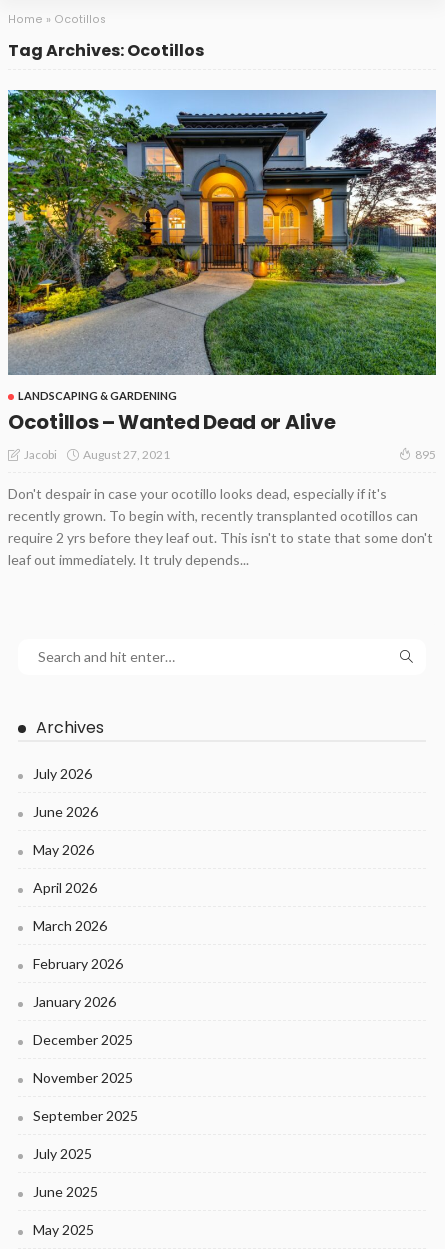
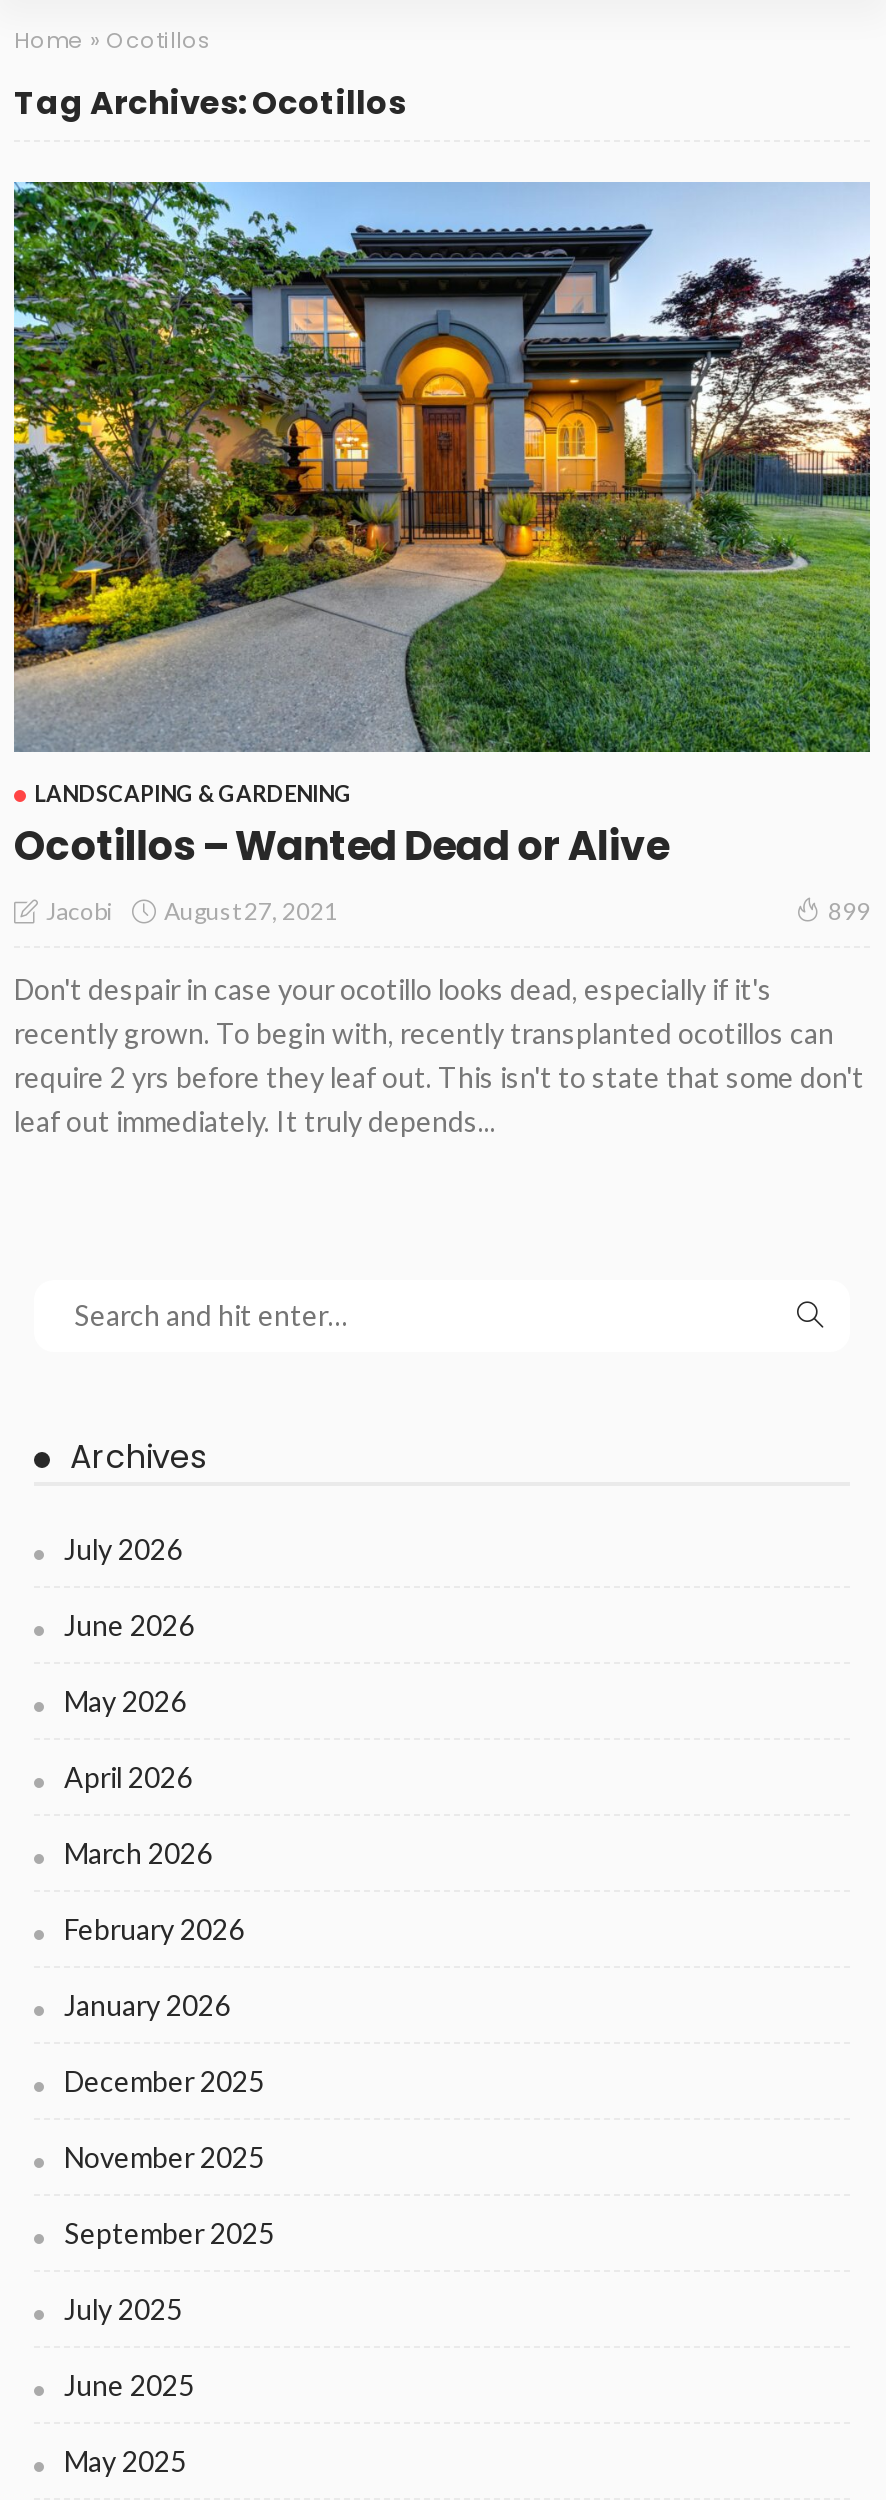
[415,447,436,462] 895 -> [828,897,870,927] 899

